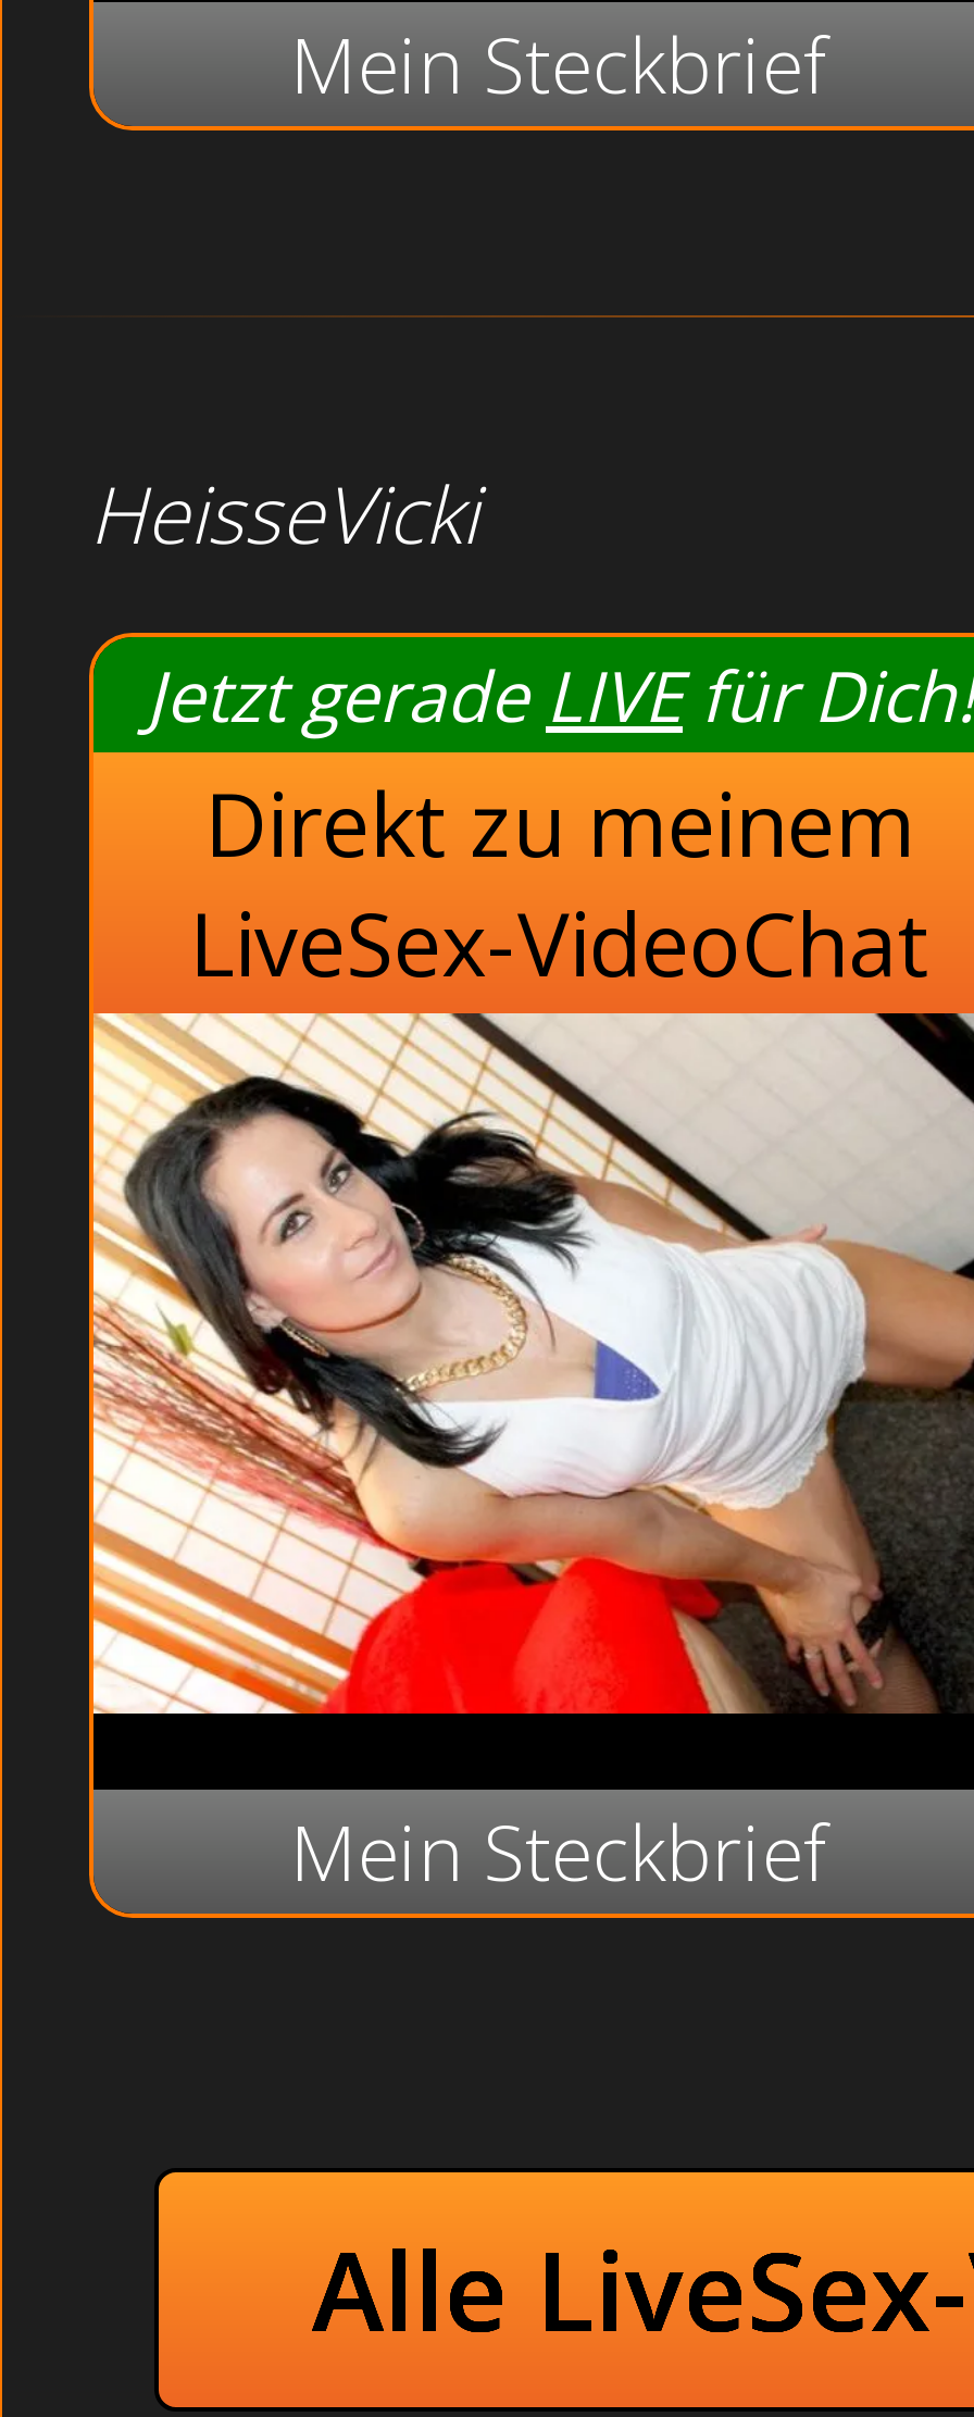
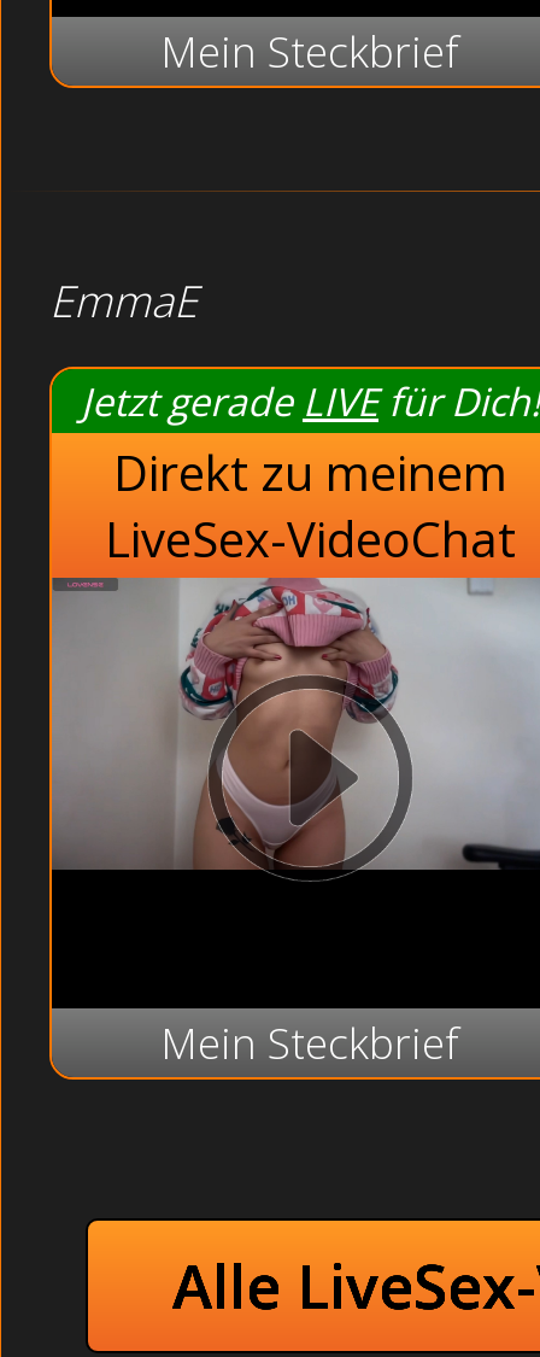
[89,462,478,568] HeisseVicki -> [49,272,198,331] EmmaE
[91,1011,967,1716] [image] -> [52,577,536,966] [image]

